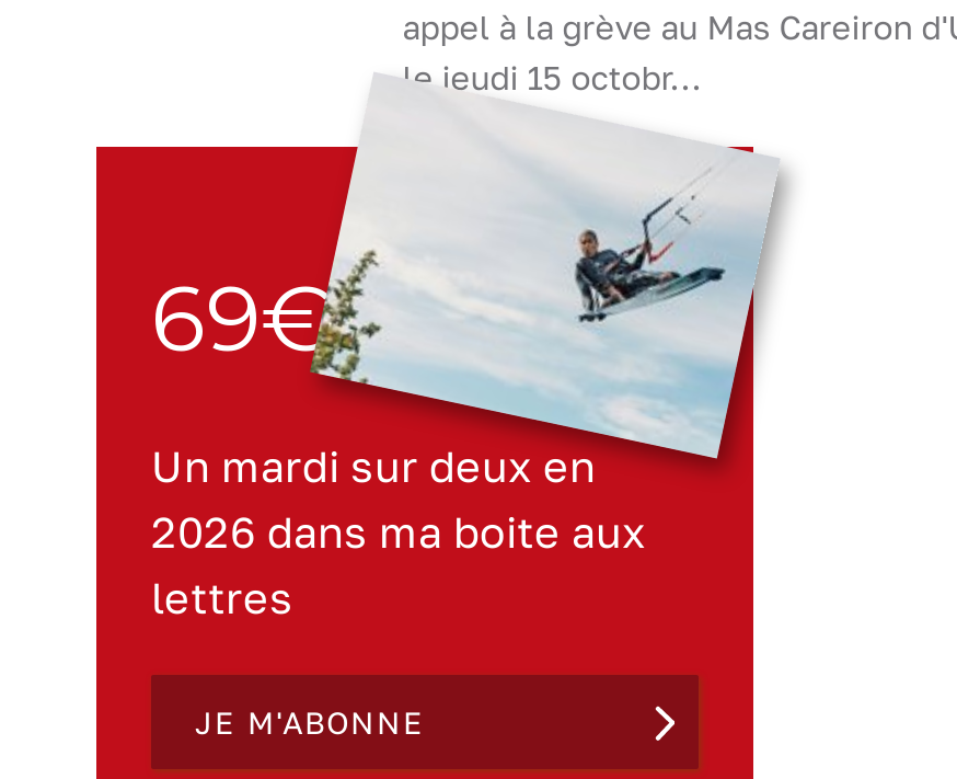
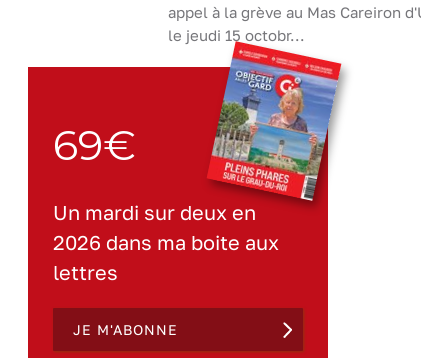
[322,75,786,469] [image] -> [132,36,344,213] [image]

